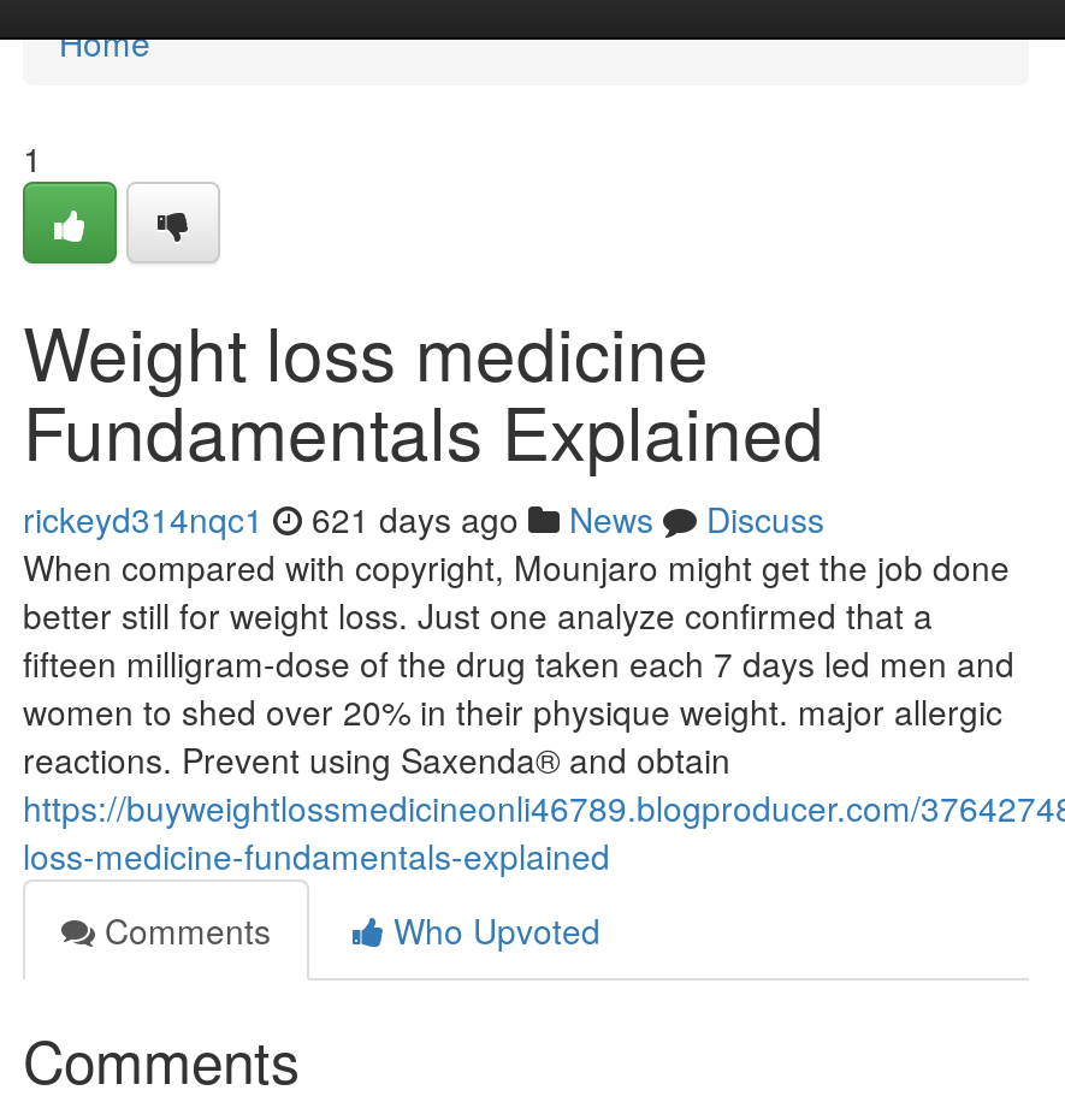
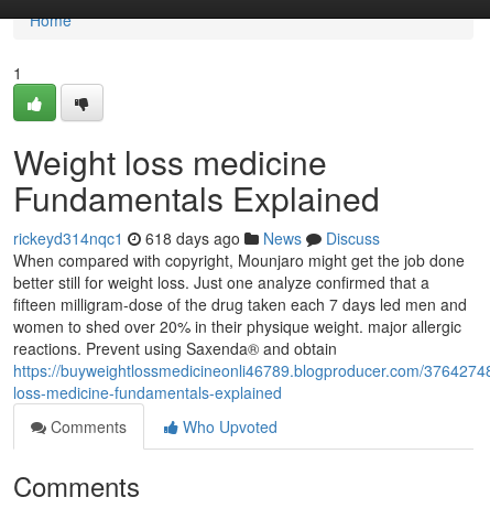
[23,494,824,543] rickeyd314nqc1 621 days ago News Discuss -> [13,227,380,249] rickeyd314nqc1 618 days ago News Discuss

